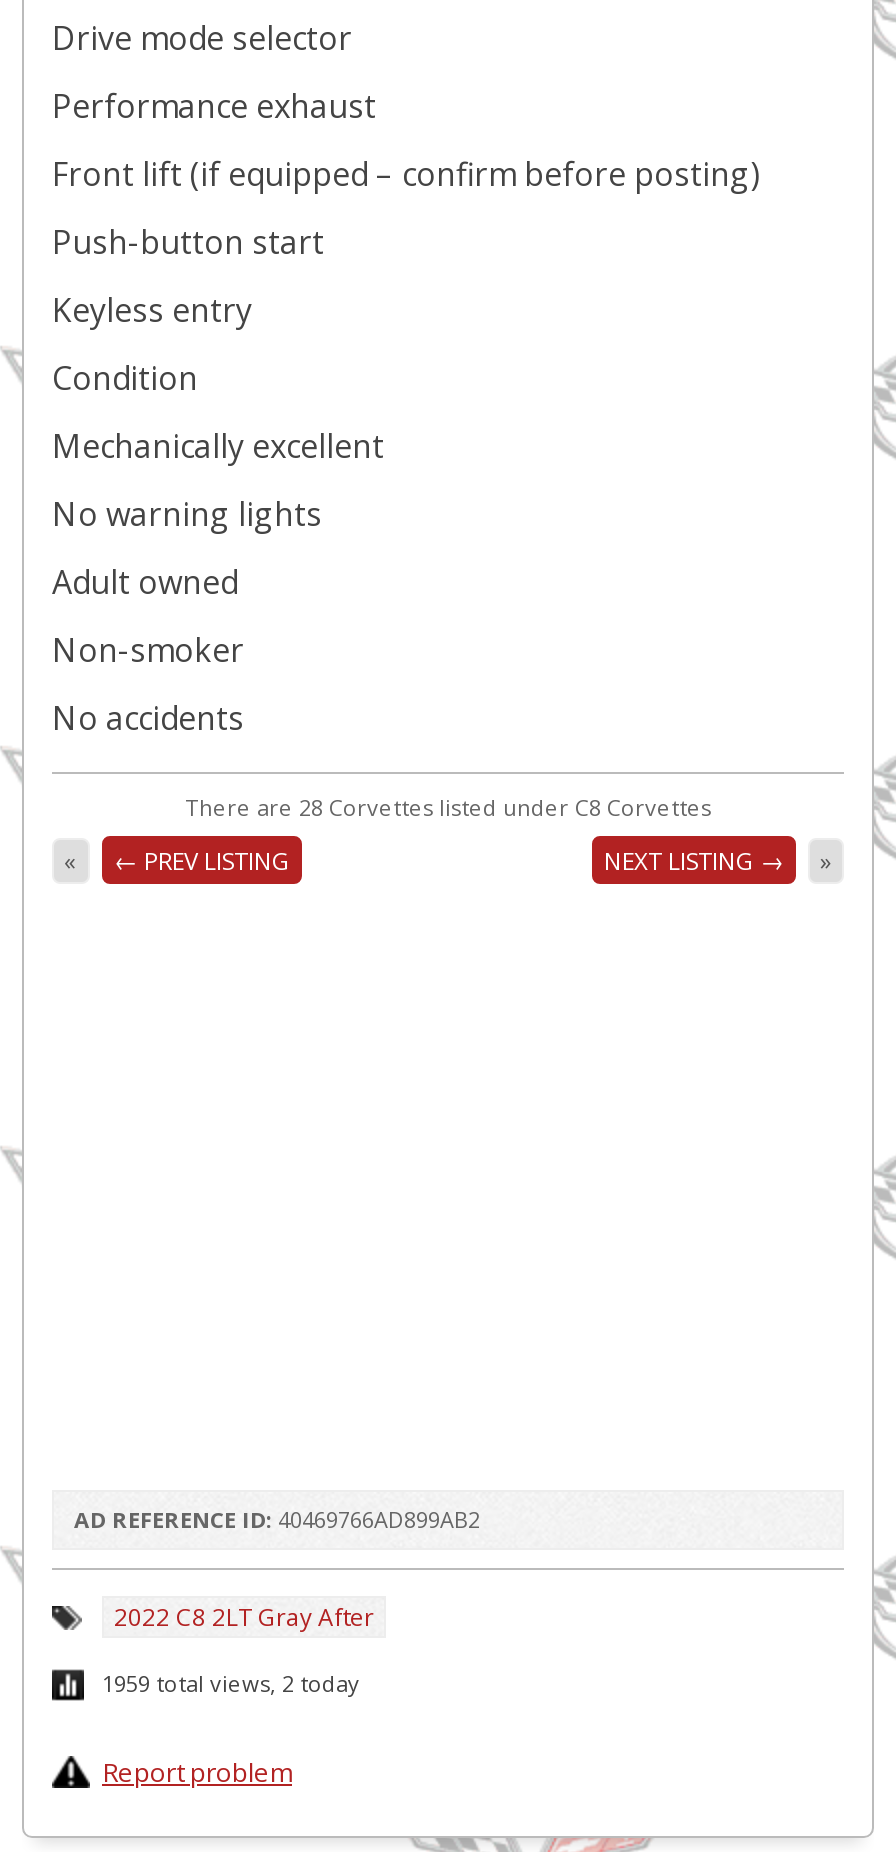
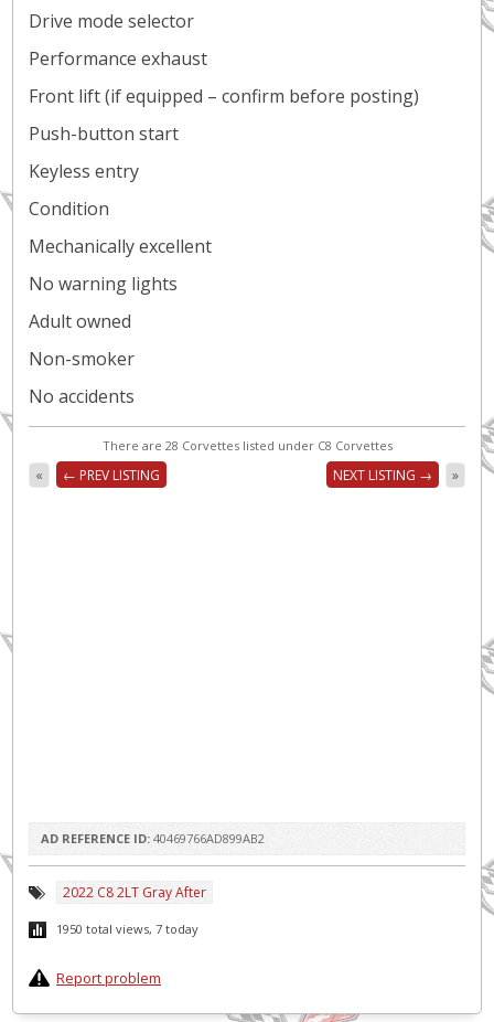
[102,1668,360,1698] 1959 total views, 2 today -> [56,920,198,937] 1950 total views, 7 today

